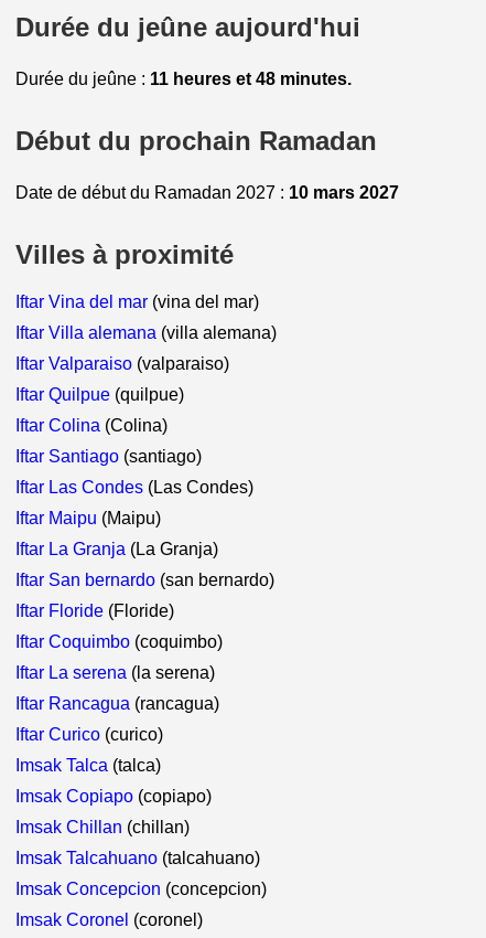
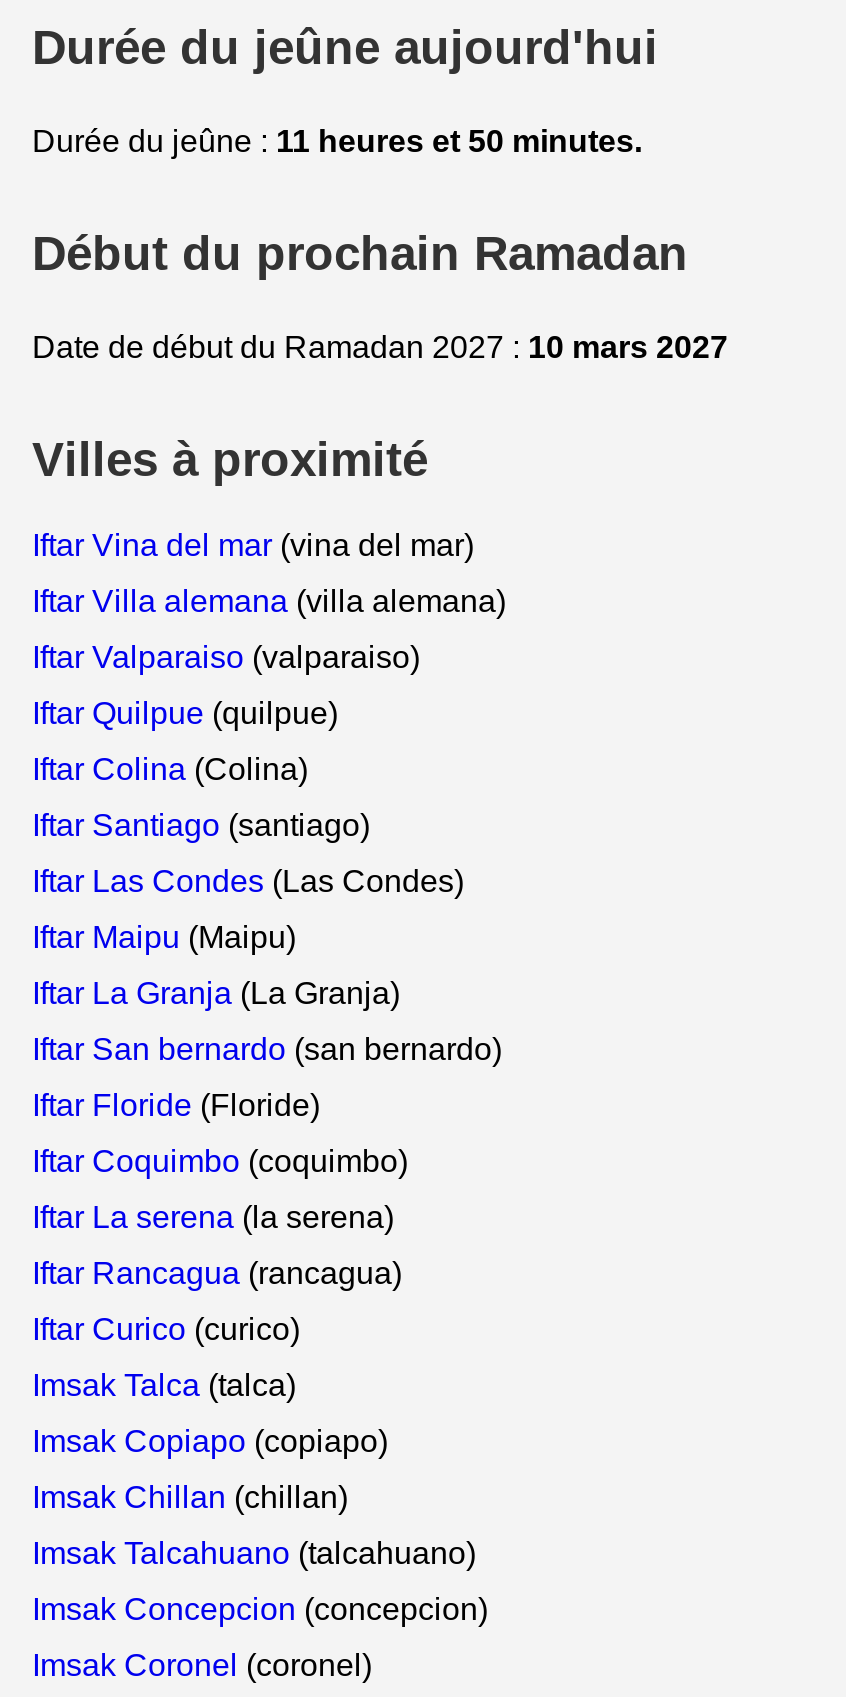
[15,69,352,88] Durée du jeûne : 11 heures et 48 minutes. -> [32,124,642,158] Durée du jeûne : 11 heures et 50 minutes.

